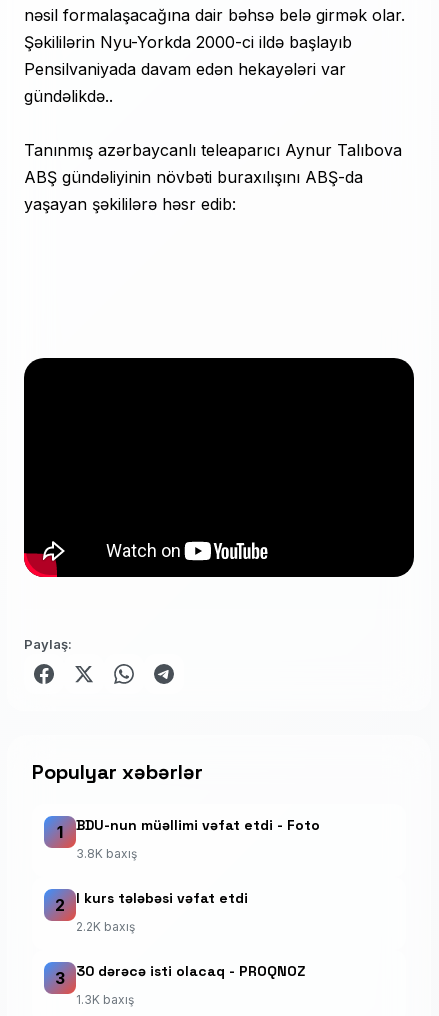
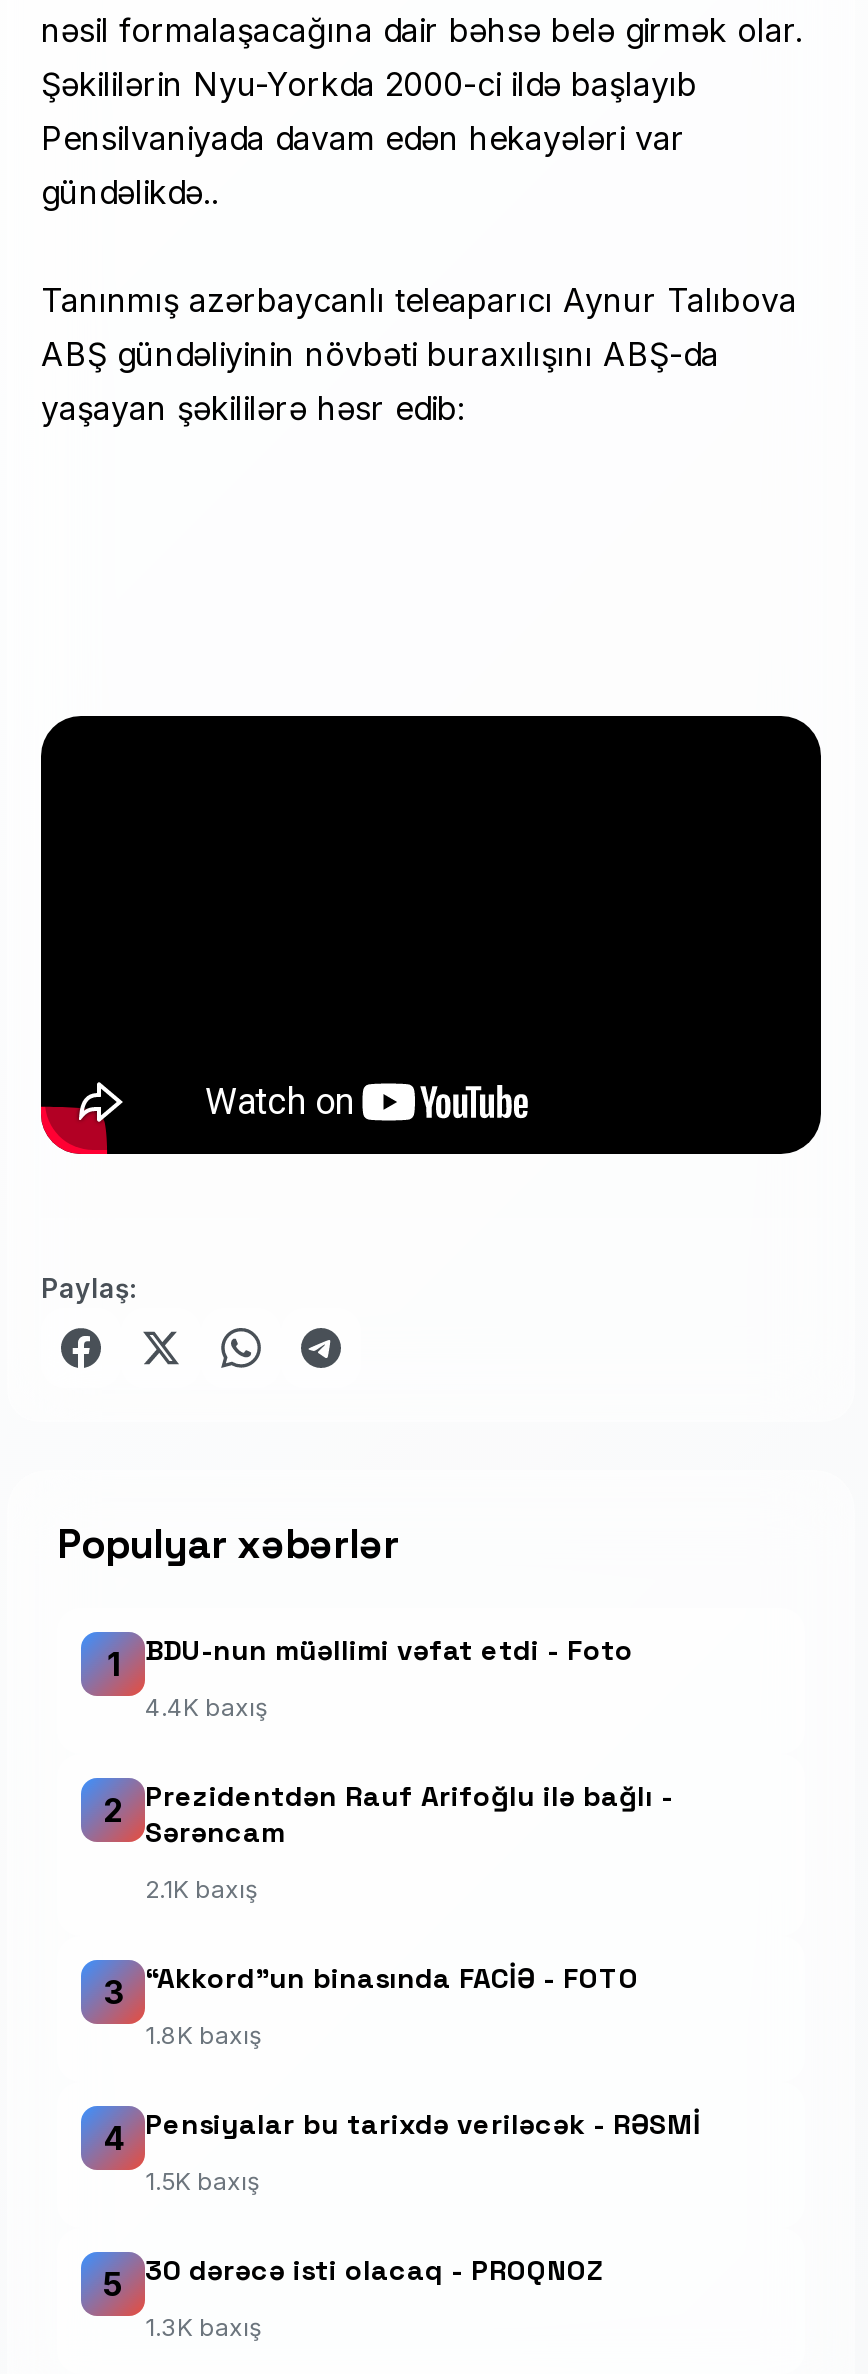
[76,846,137,861] 3.8K baxış -> [145,1693,267,1723] 4.4K baxış
[76,889,248,907] I kurs tələbəsi vəfat etdi -> [145,1779,673,1851] Prezidentdən Rauf Arifoğlu ilə bağlı - | Sərəncam
none -> [103,1961,701,2304] “Akkord”un binasında FACİƏ - FOTO | 1.8K baxış | 4 | Pensiyalar bu tarixdə veriləcək - RƏSMİ | 1.5K baxış | 5
[76,919,135,934] 2.2K baxış -> [145,1875,257,1905] 2.1K baxış

